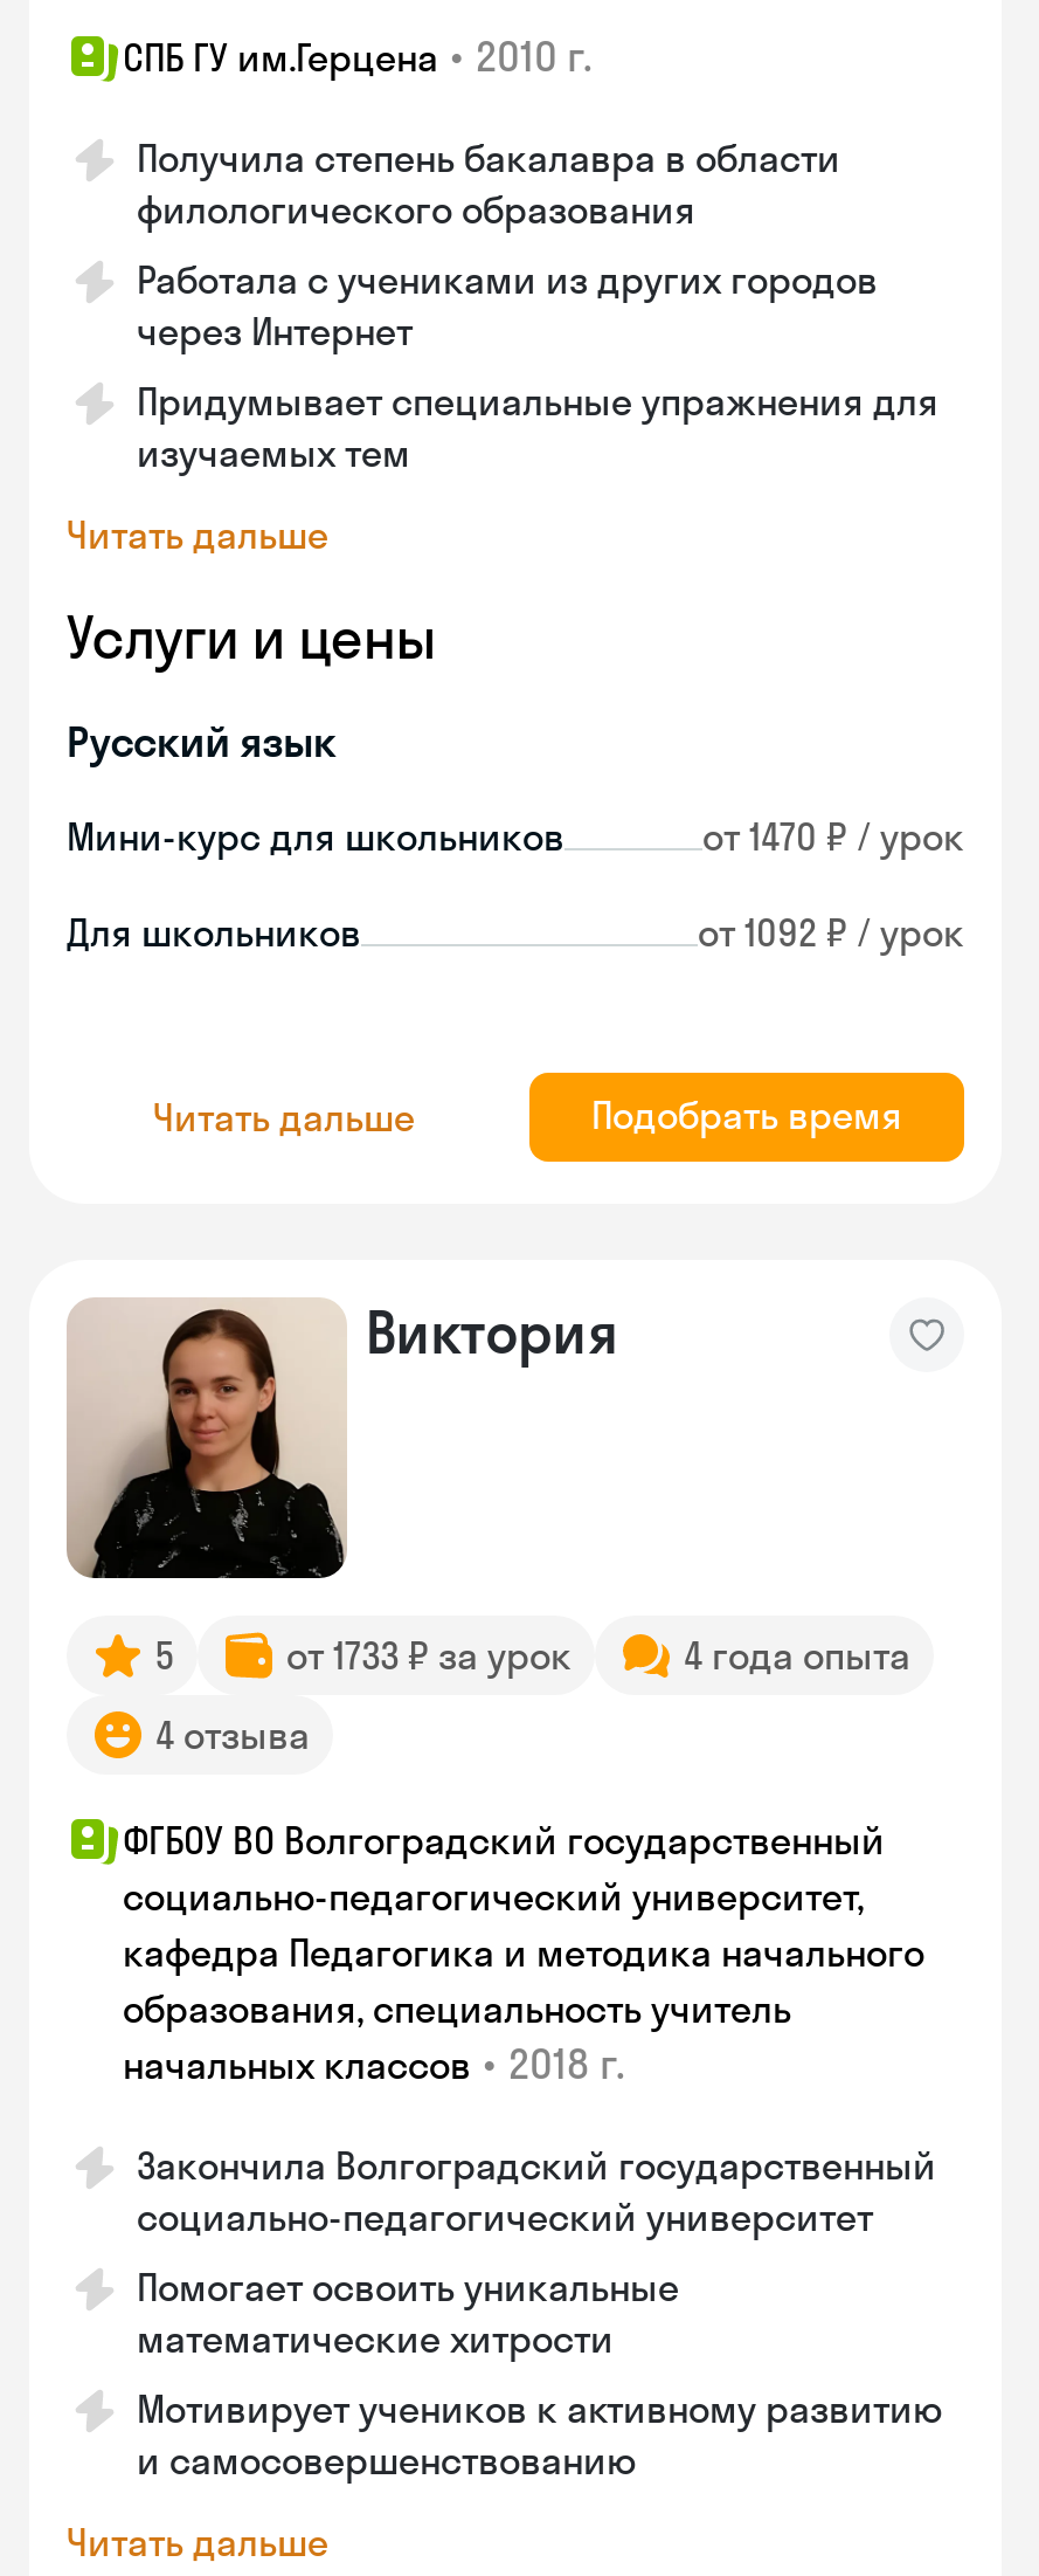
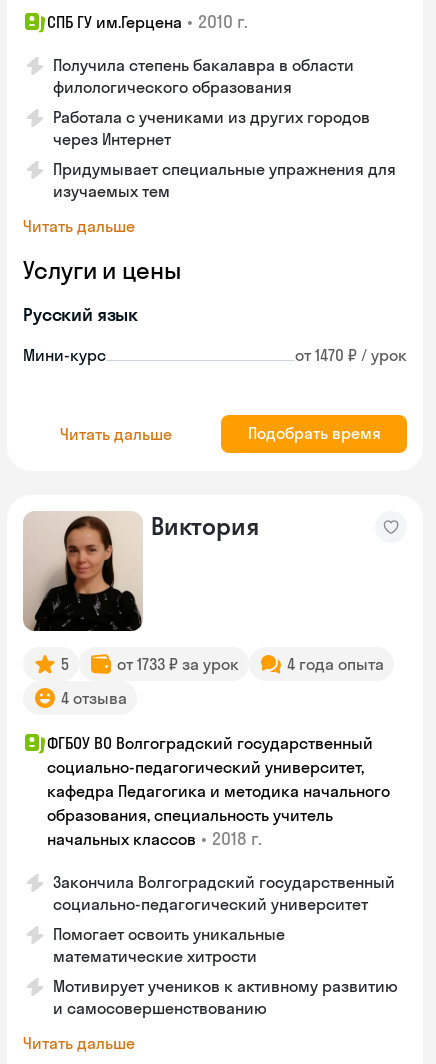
[67,813,564,860] Мини-курс для школьников -> [23,345,106,365] Мини-курс
[67,909,964,956] Для школьников | от 1092 ₽ / урок -> none

